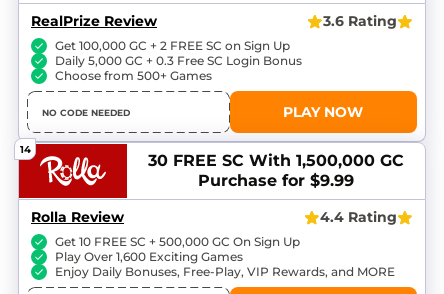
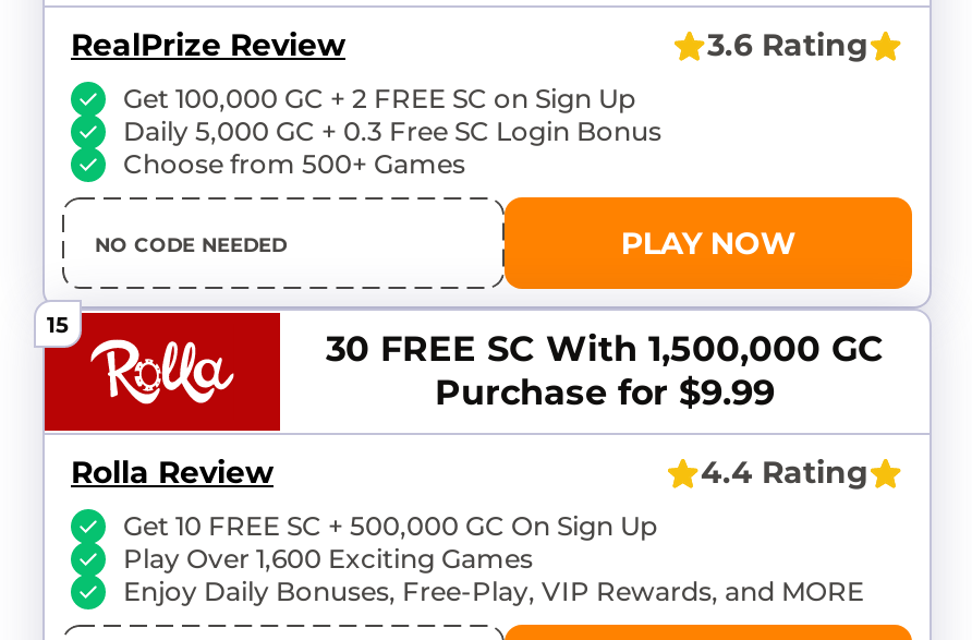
[19,142,30,155] 14 -> [47,310,69,338] 15

